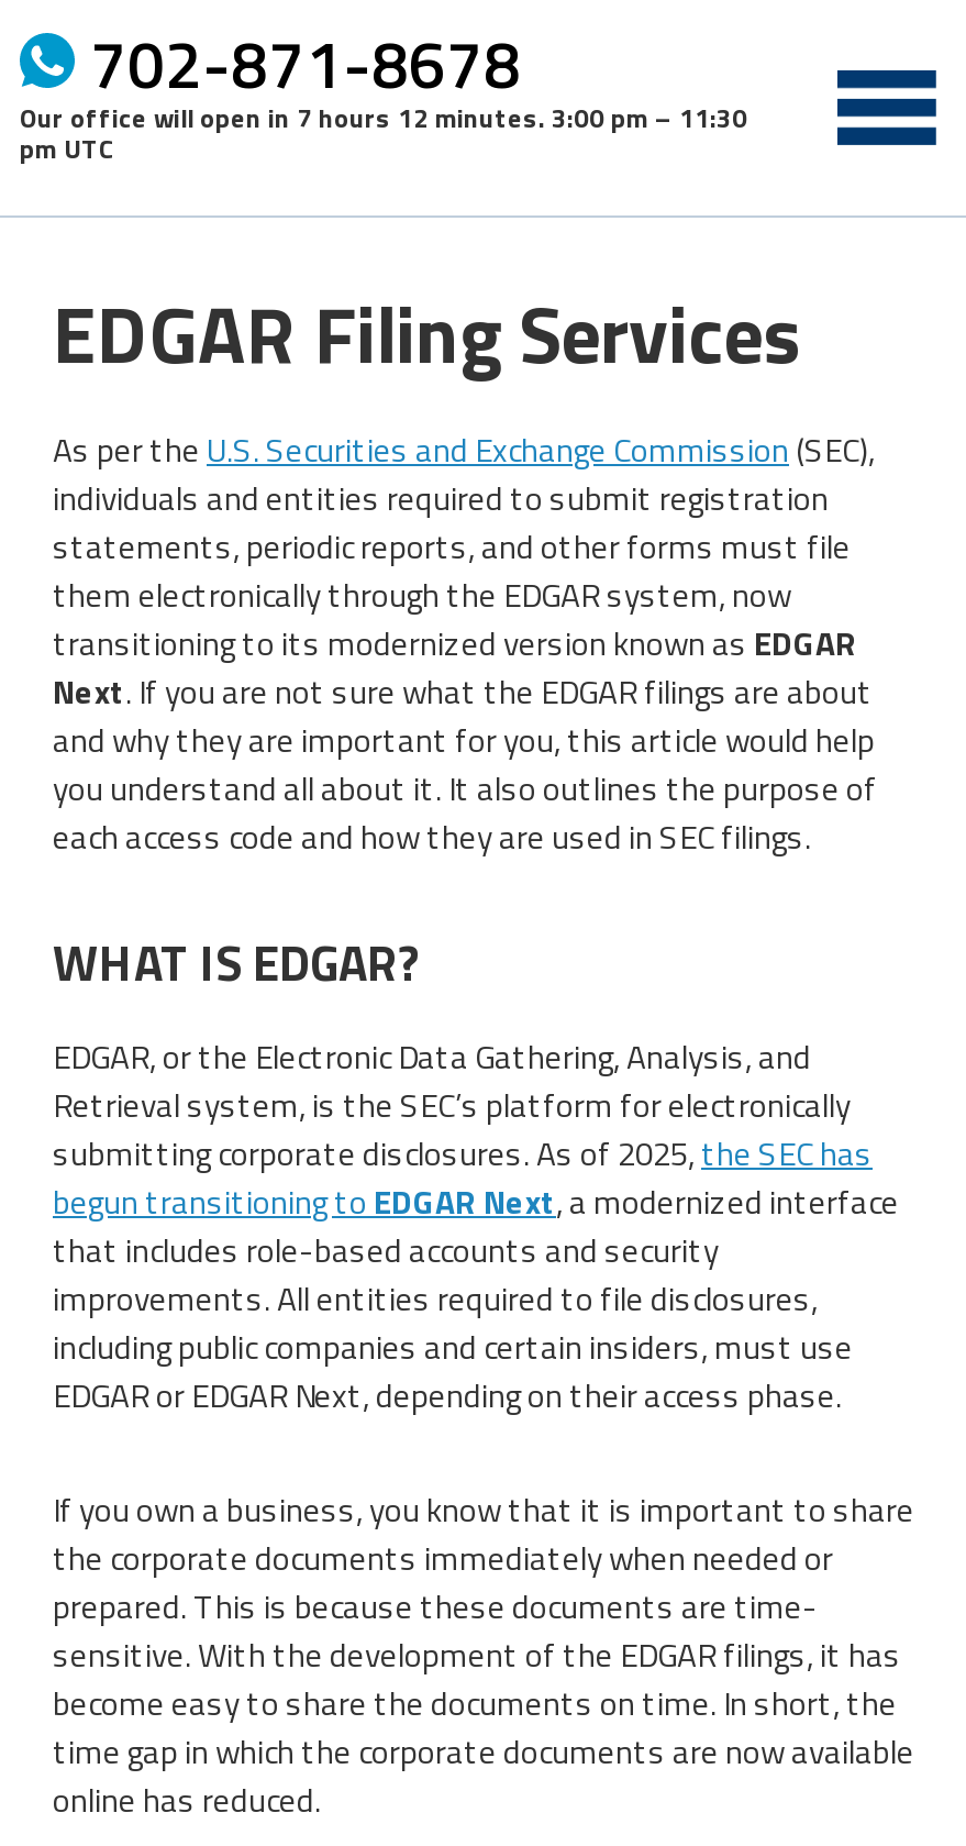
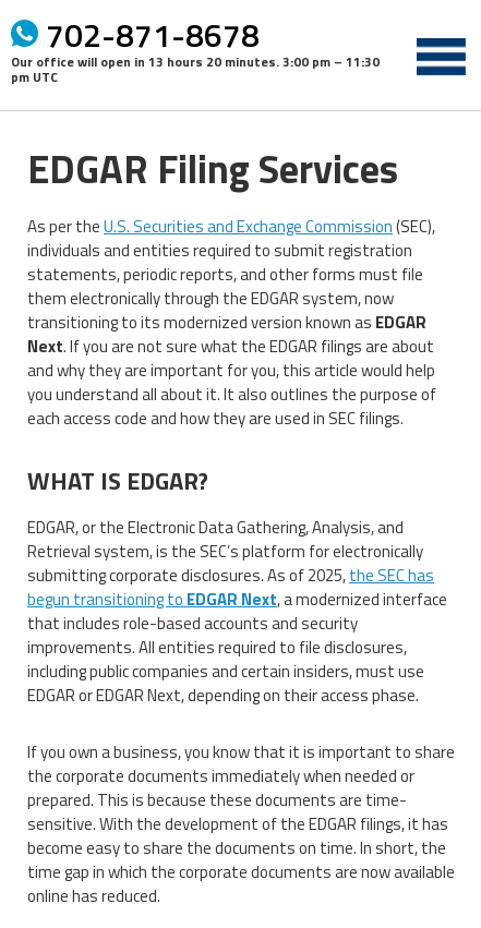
[20,97,747,138] Our office will open in 7 hours 12 minutes. 3:00 pm – 11:30 -> [11,51,380,72] Our office will open in 13 hours 20 minutes. 3:00 pm – 11:30

